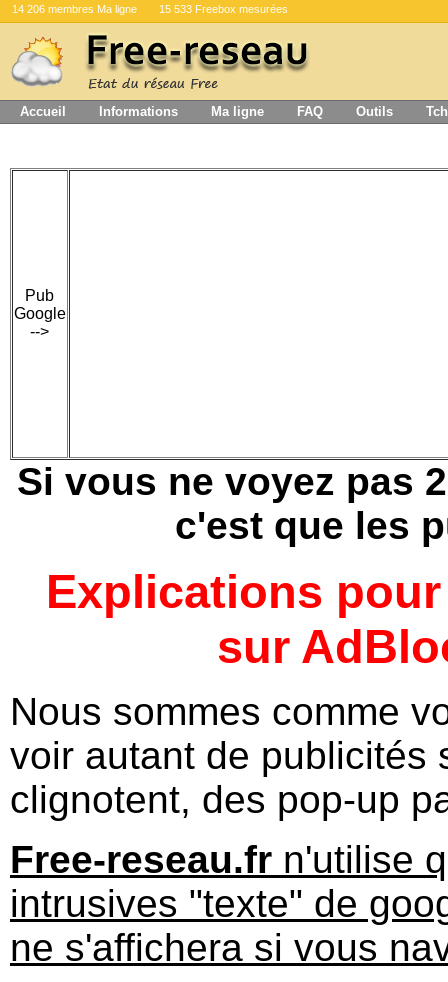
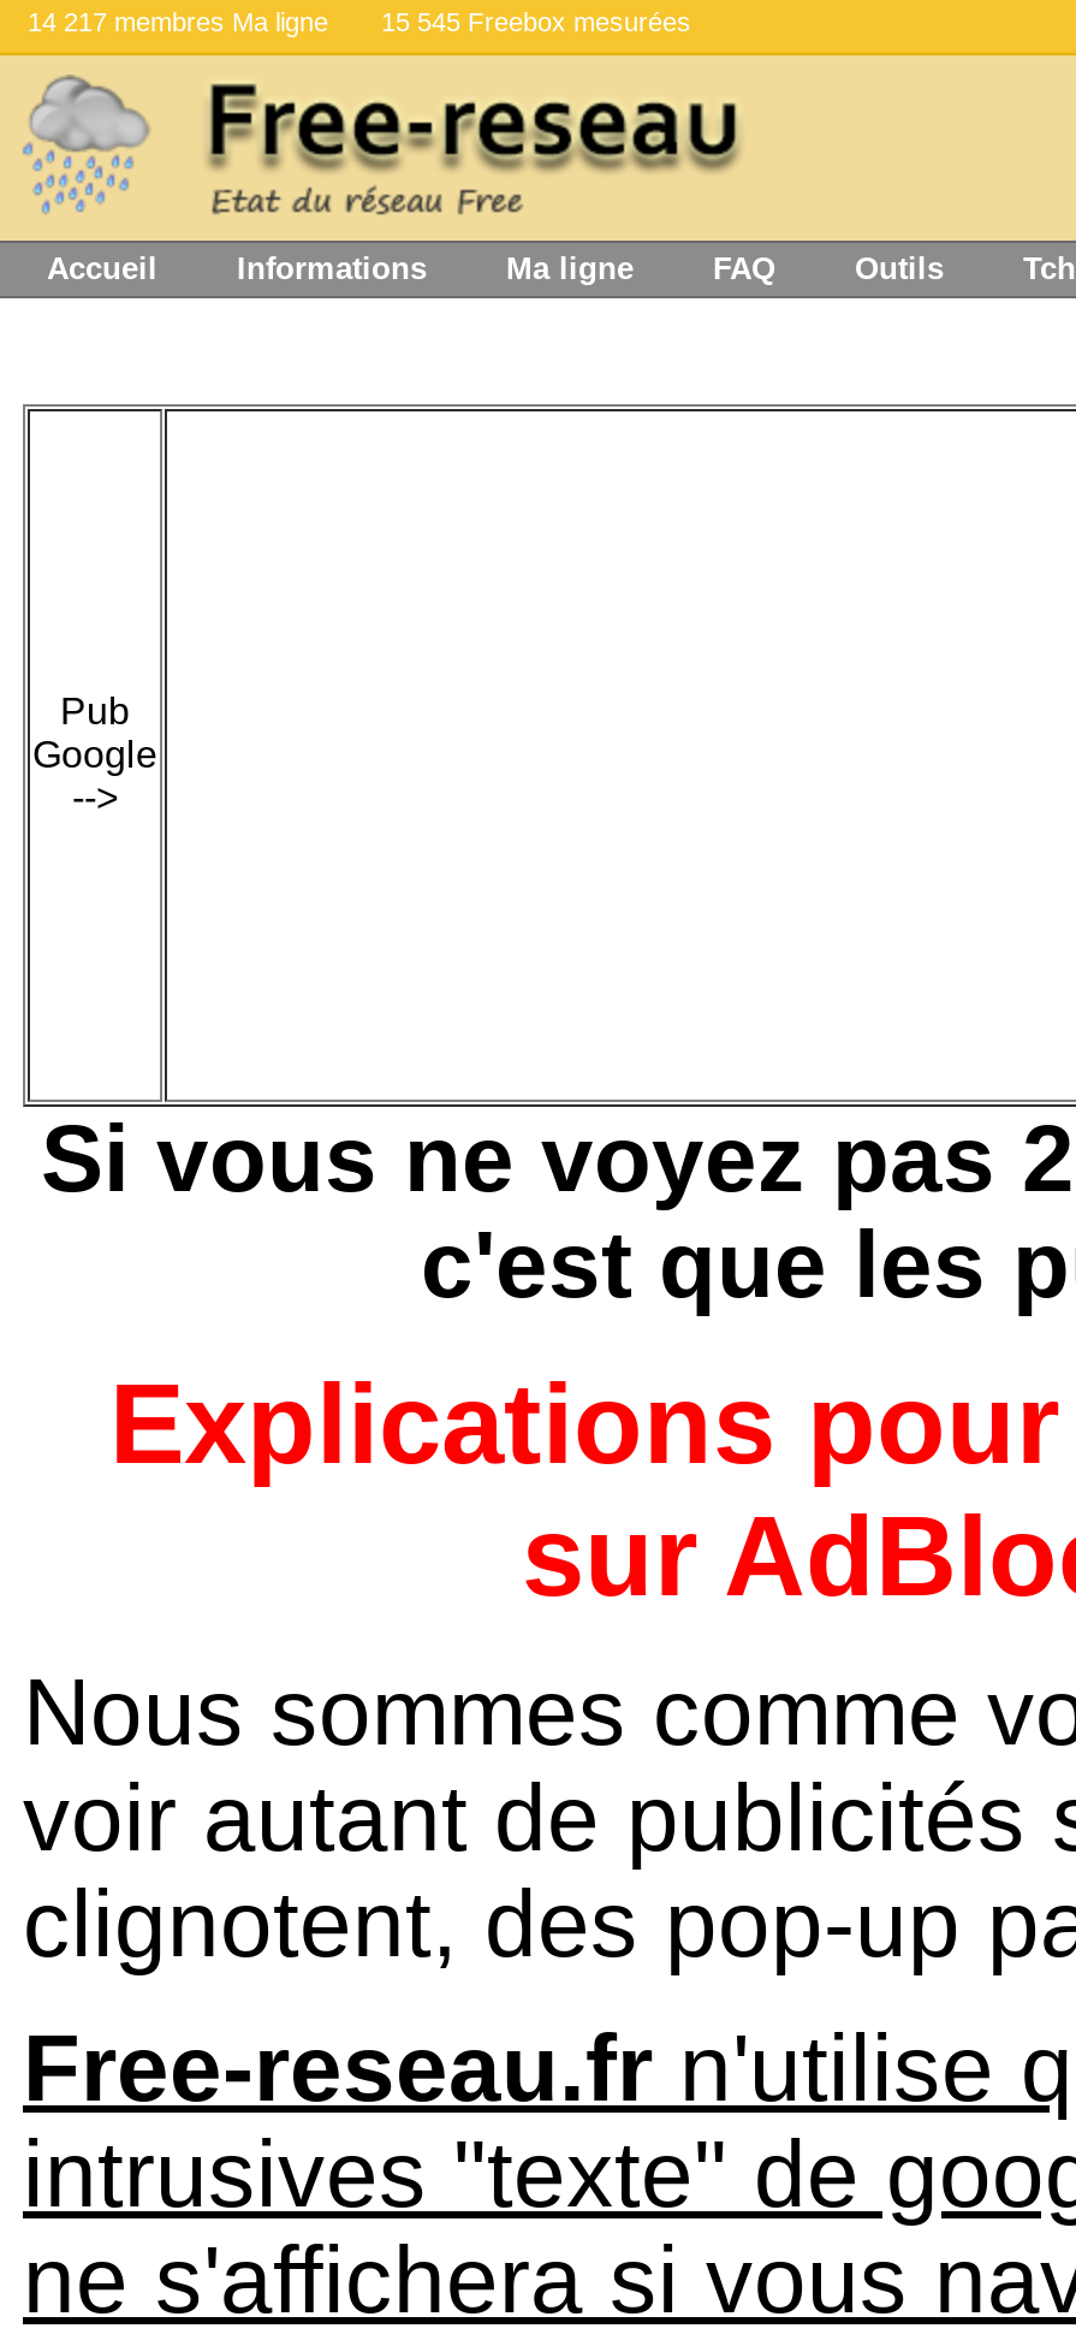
[12,3,288,15] 14 206 membres Ma ligne | 15 533 Freebox mesurées -> [28,7,691,36] 14 217 membres Ma ligne | 15 545 Freebox mesurées
[11,32,63,88] [image] -> [23,75,150,214] [image]

